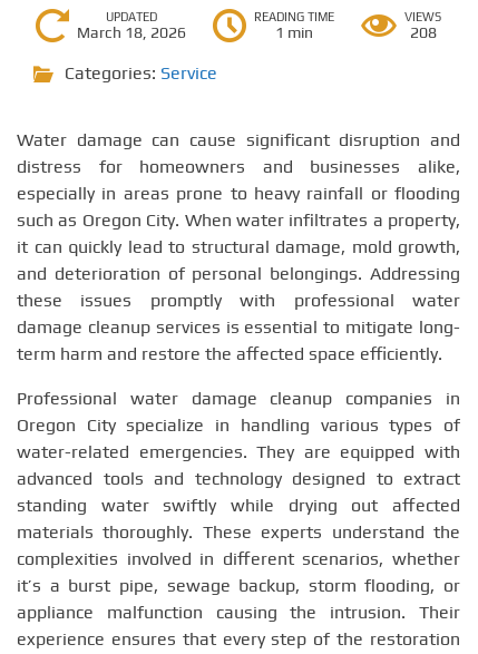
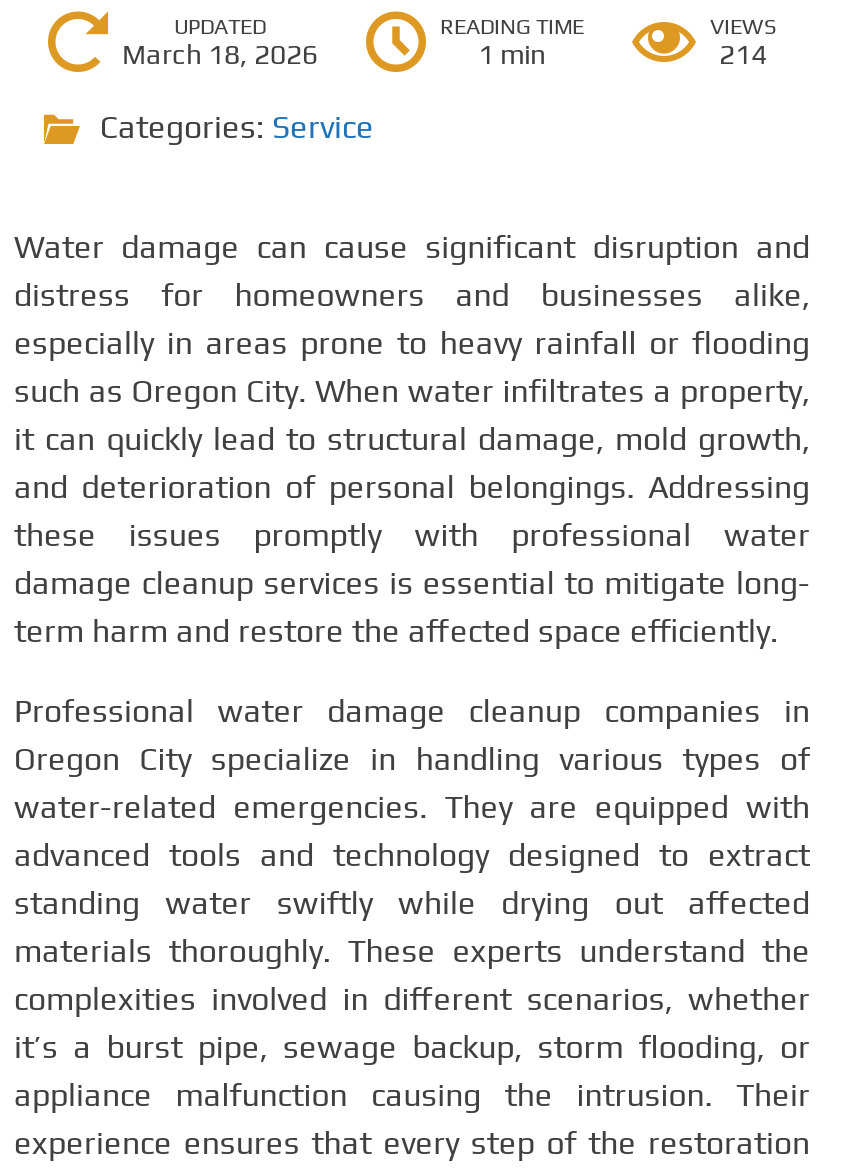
[409,23,436,41] 208 -> [719,37,767,69] 214

